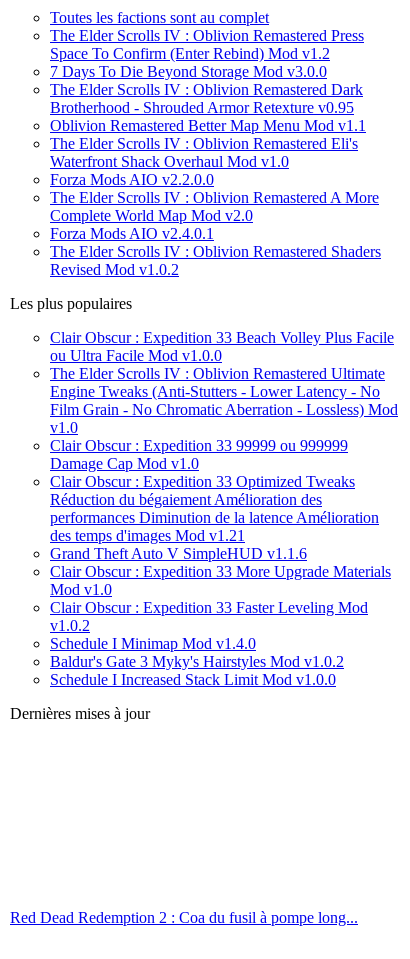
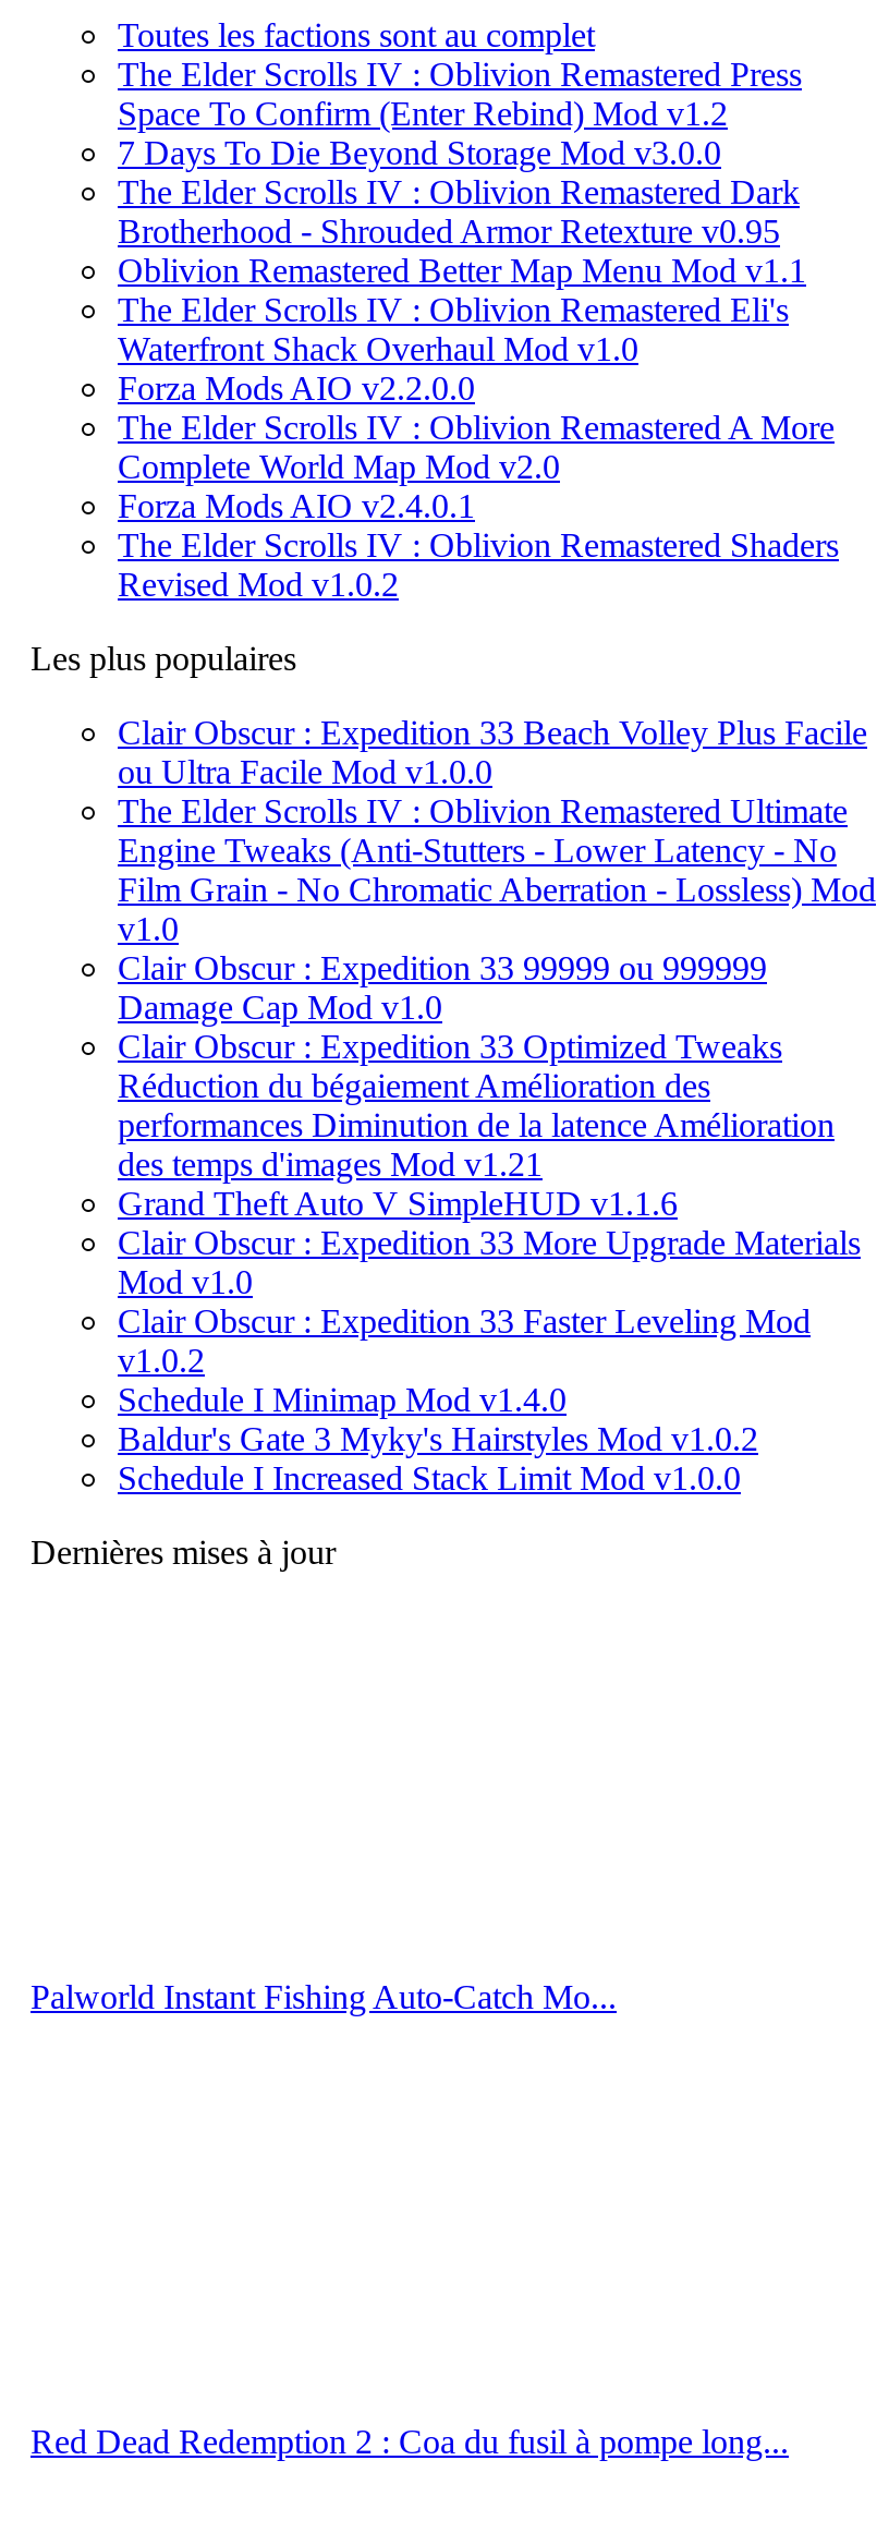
none -> [31,1978,617,2015] Palworld Instant Fishing Auto-Catch Mo...

